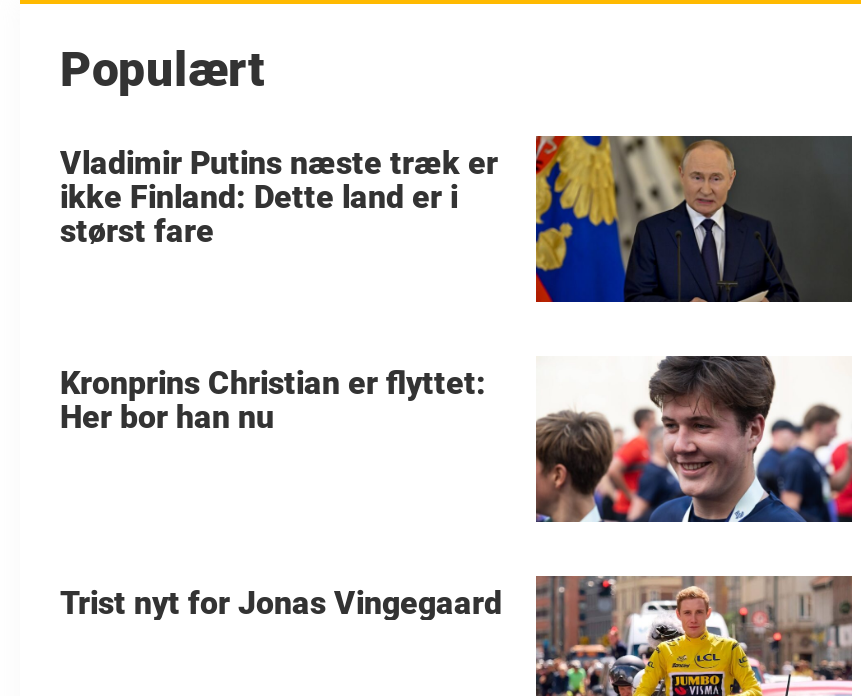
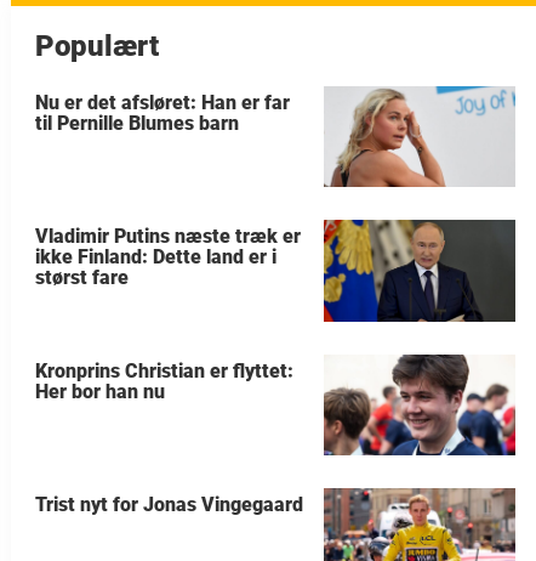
none -> [35,85,517,188] [image] | Nu er det afsløret: Han er far | til Pernille Blumes barn

